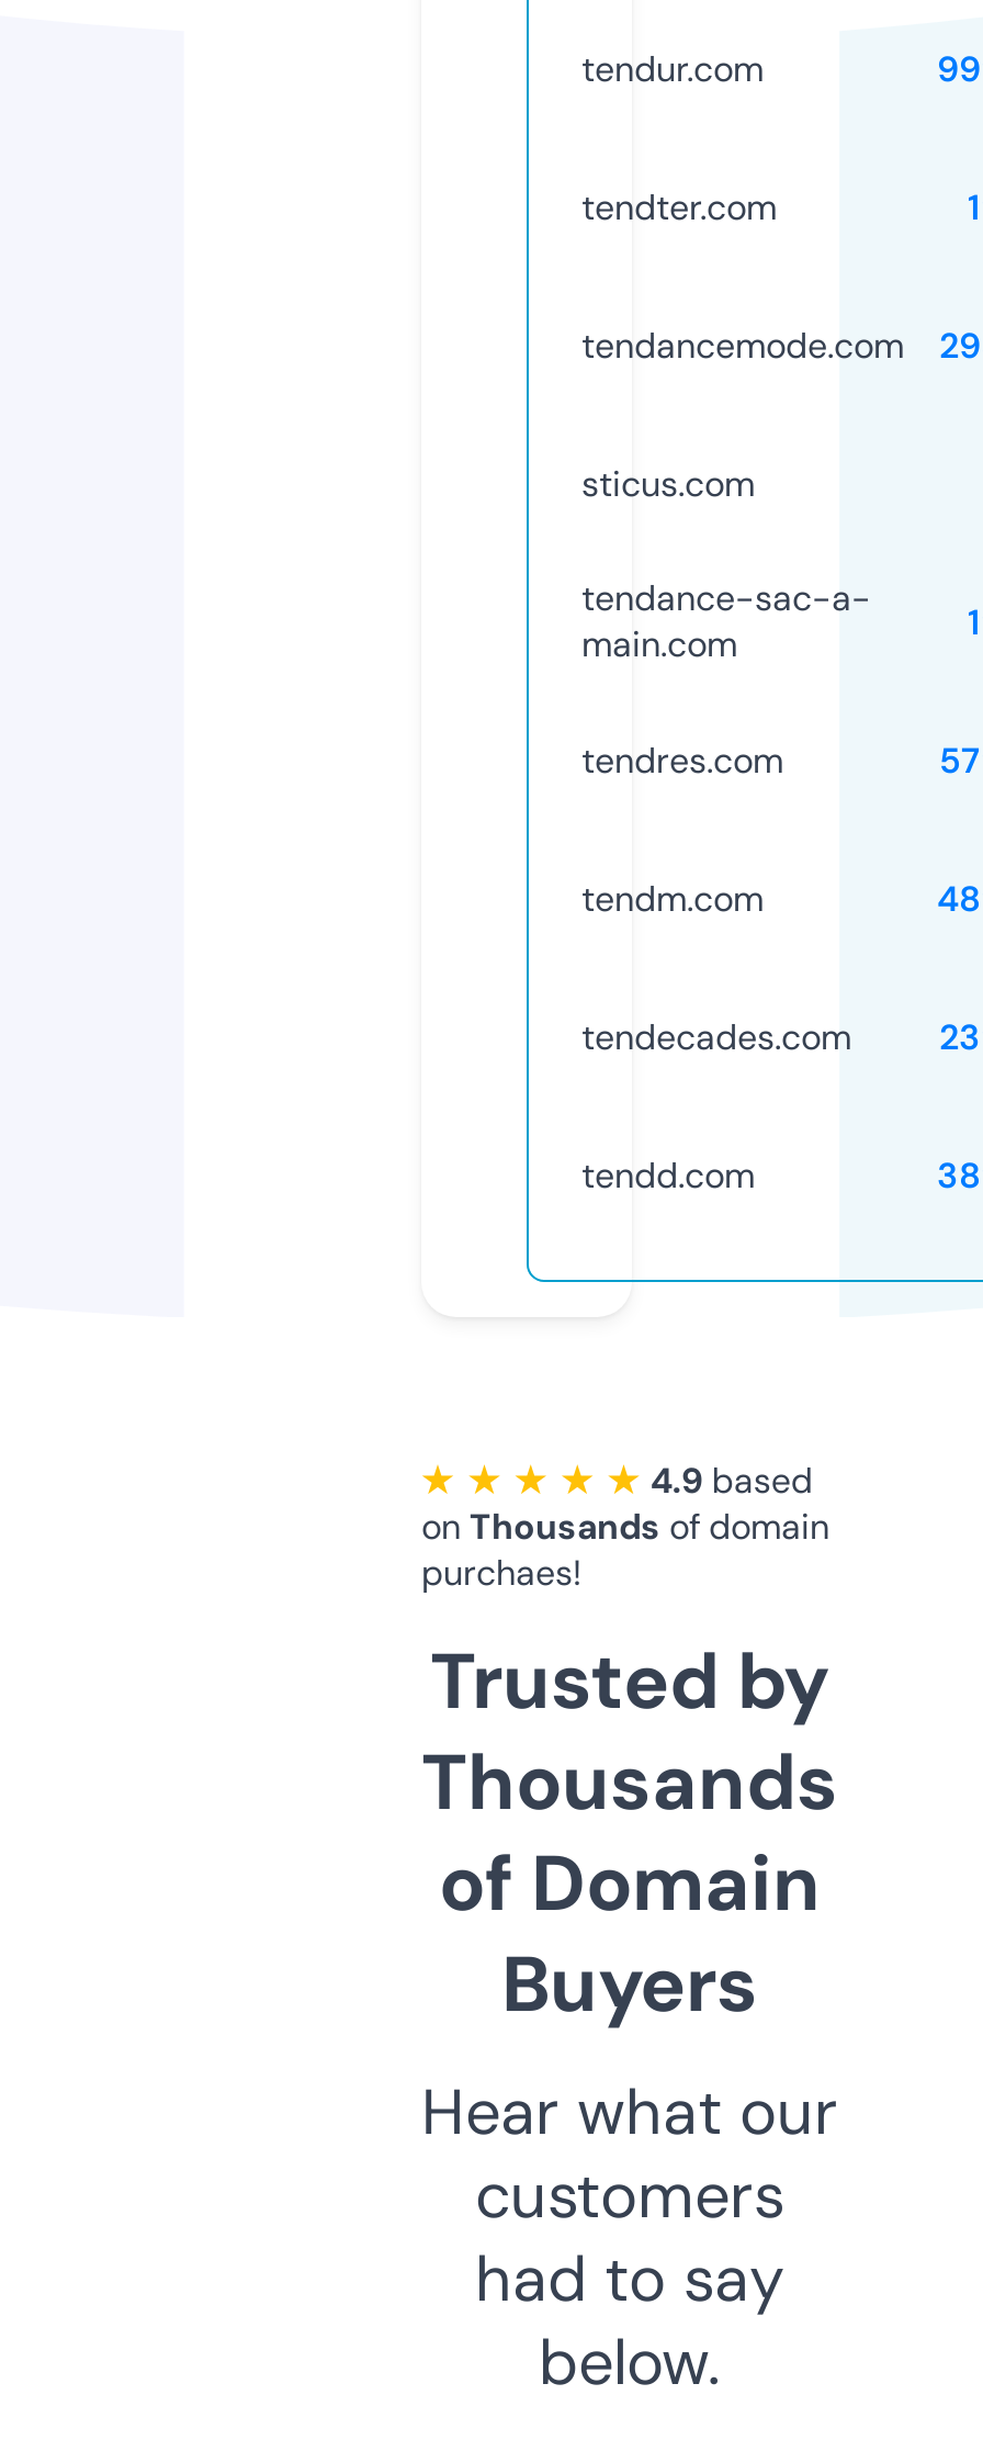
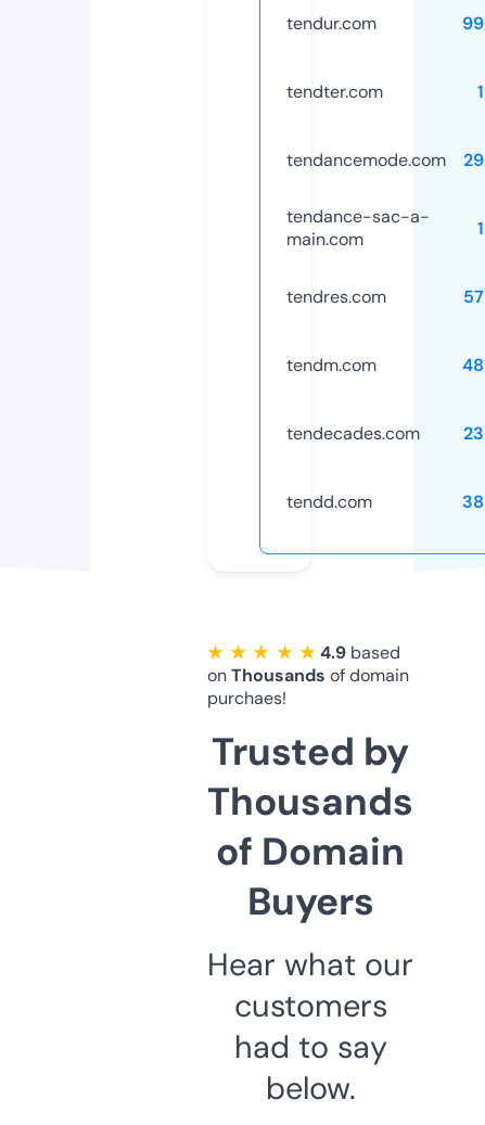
[581,461,755,507] sticus.com -> none

